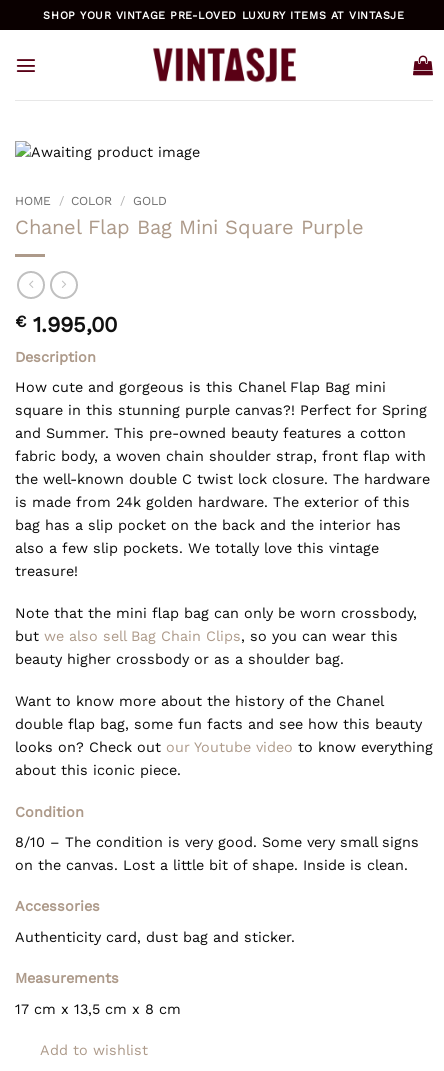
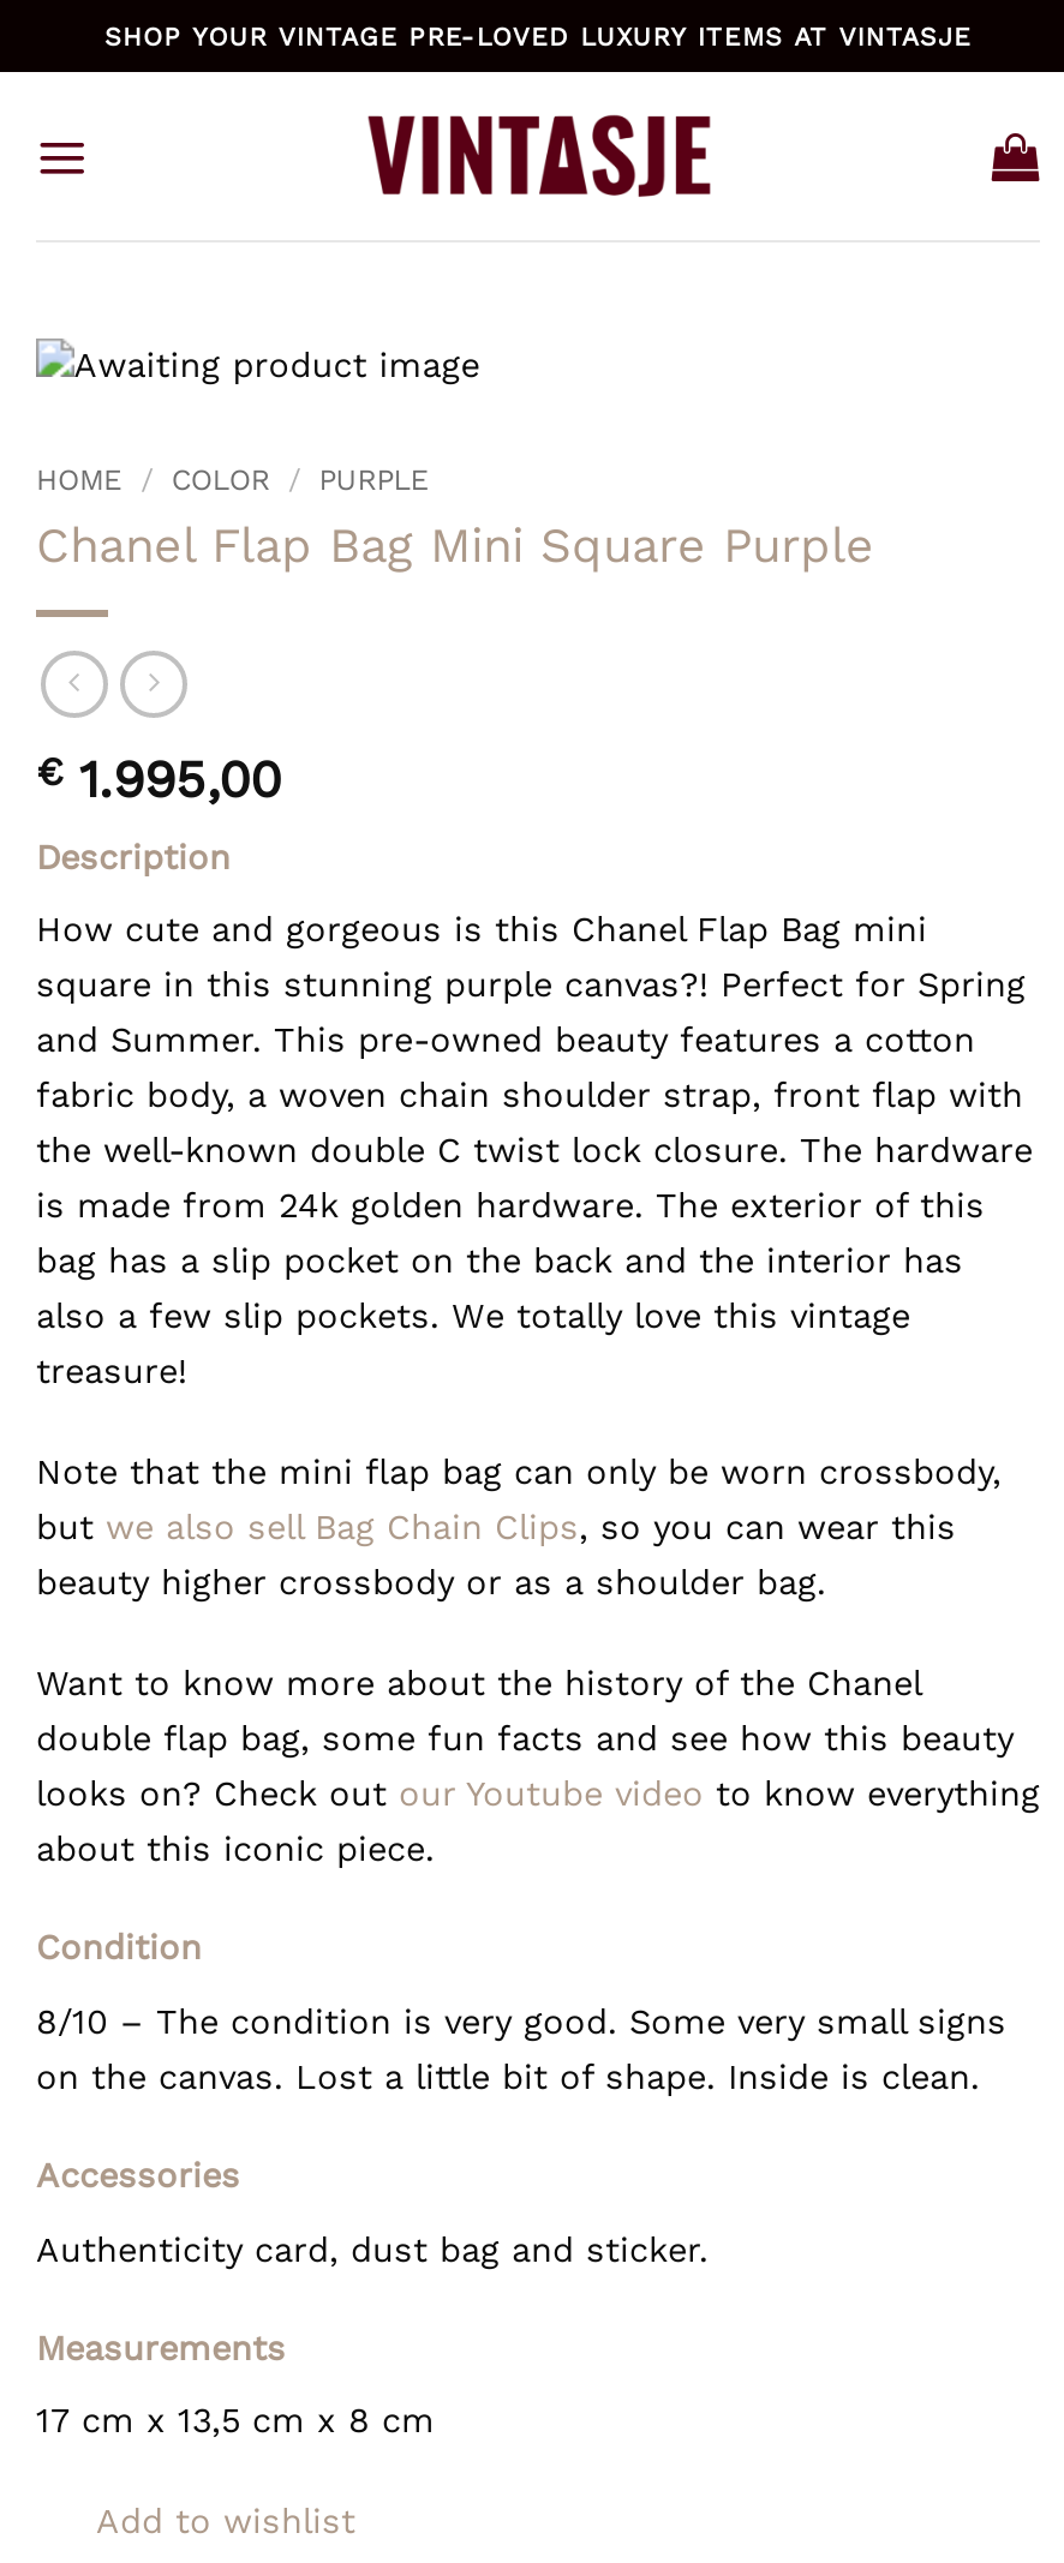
[15,193,167,207] HOME / COLOR / GOLD -> [36,465,429,498] HOME / COLOR / PURPLE

